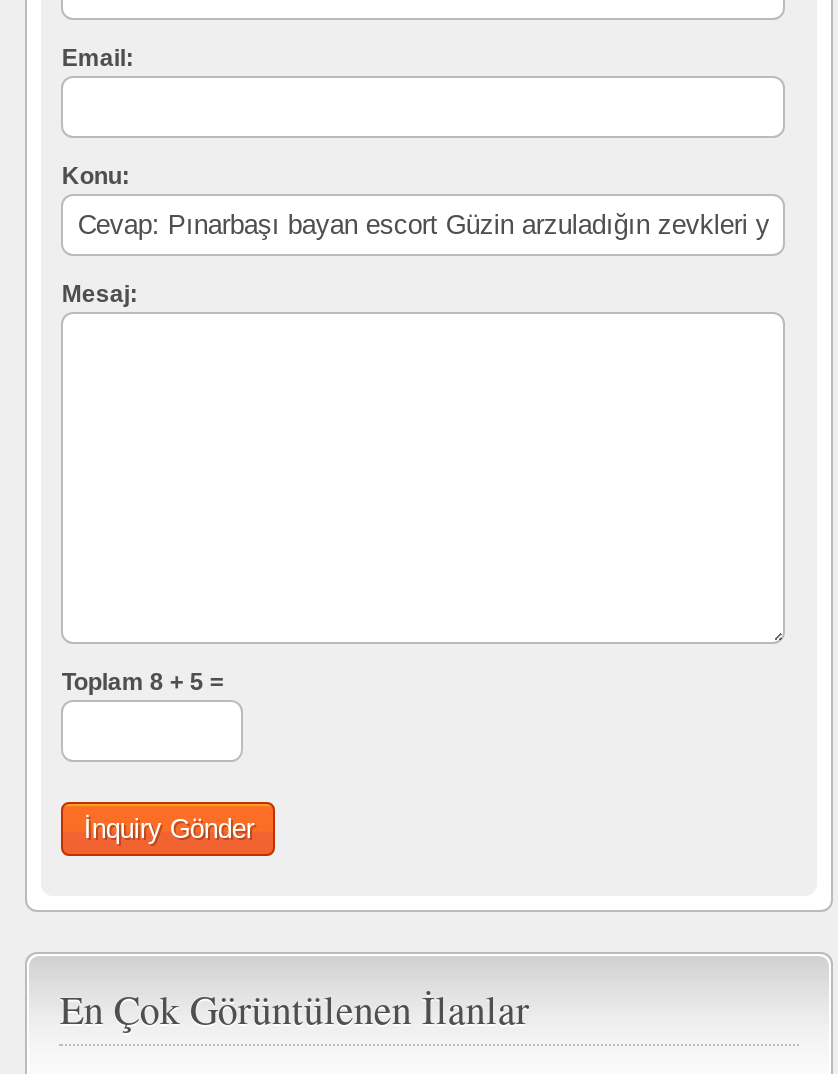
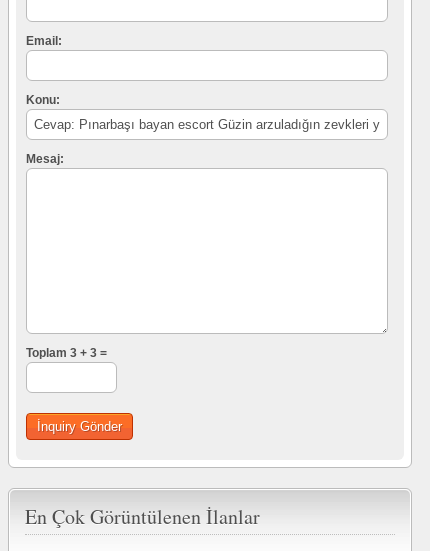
[62,668,224,696] Toplam 8 + 5 = -> [26,346,107,360] Toplam 3 + 3 =

